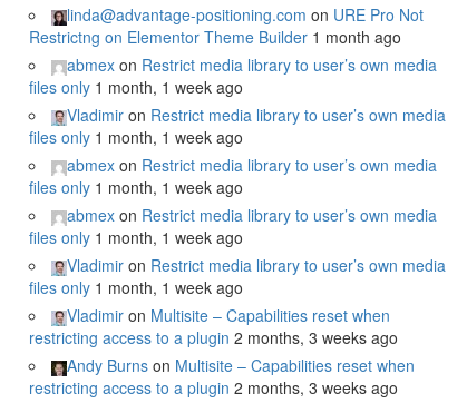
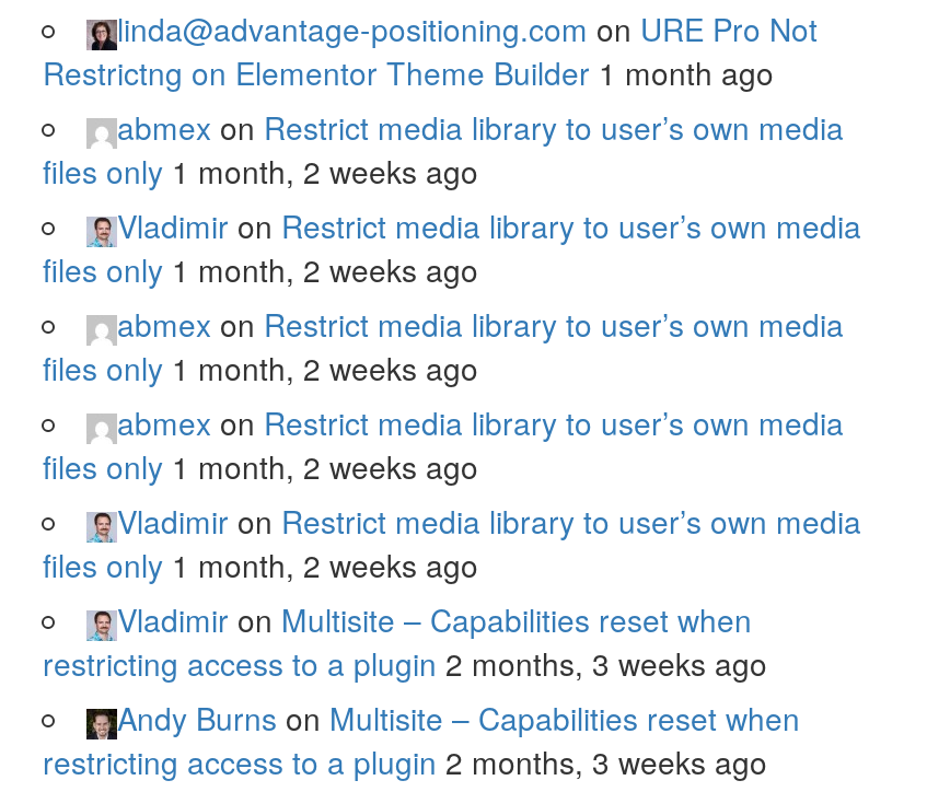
[29,76,243,98] files only 1 month, 1 week ago -> [43,150,478,193] files only 1 month, 2 weeks ago
[29,126,243,149] files only 1 month, 1 week ago -> [43,248,478,292] files only 1 month, 2 weeks ago
[29,176,243,199] files only 1 month, 1 week ago -> [43,347,478,390] files only 1 month, 2 weeks ago
[29,226,243,249] files only 1 month, 1 week ago -> [43,445,478,489] files only 1 month, 2 weeks ago
[29,277,243,299] files only 1 month, 1 week ago -> [43,543,478,587] files only 1 month, 2 weeks ago

